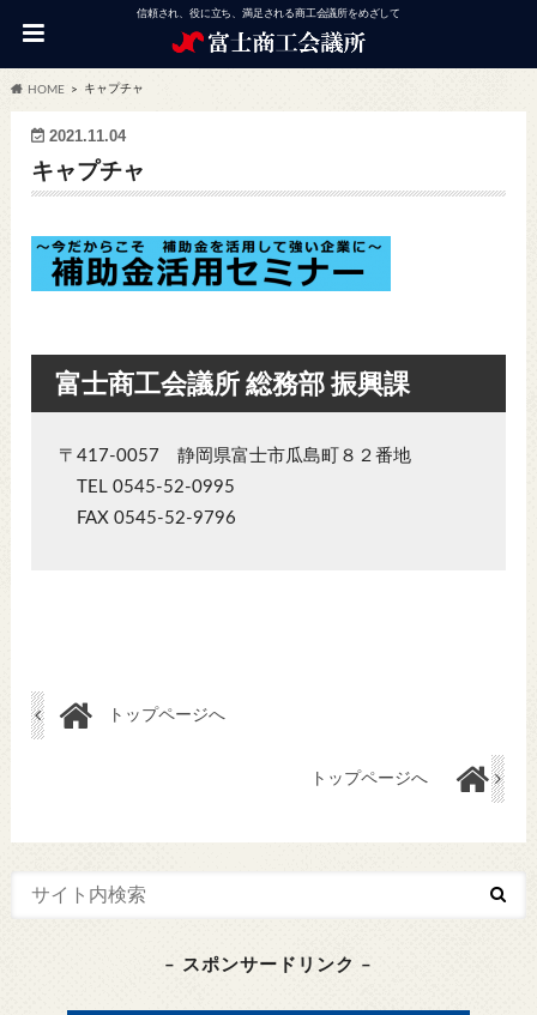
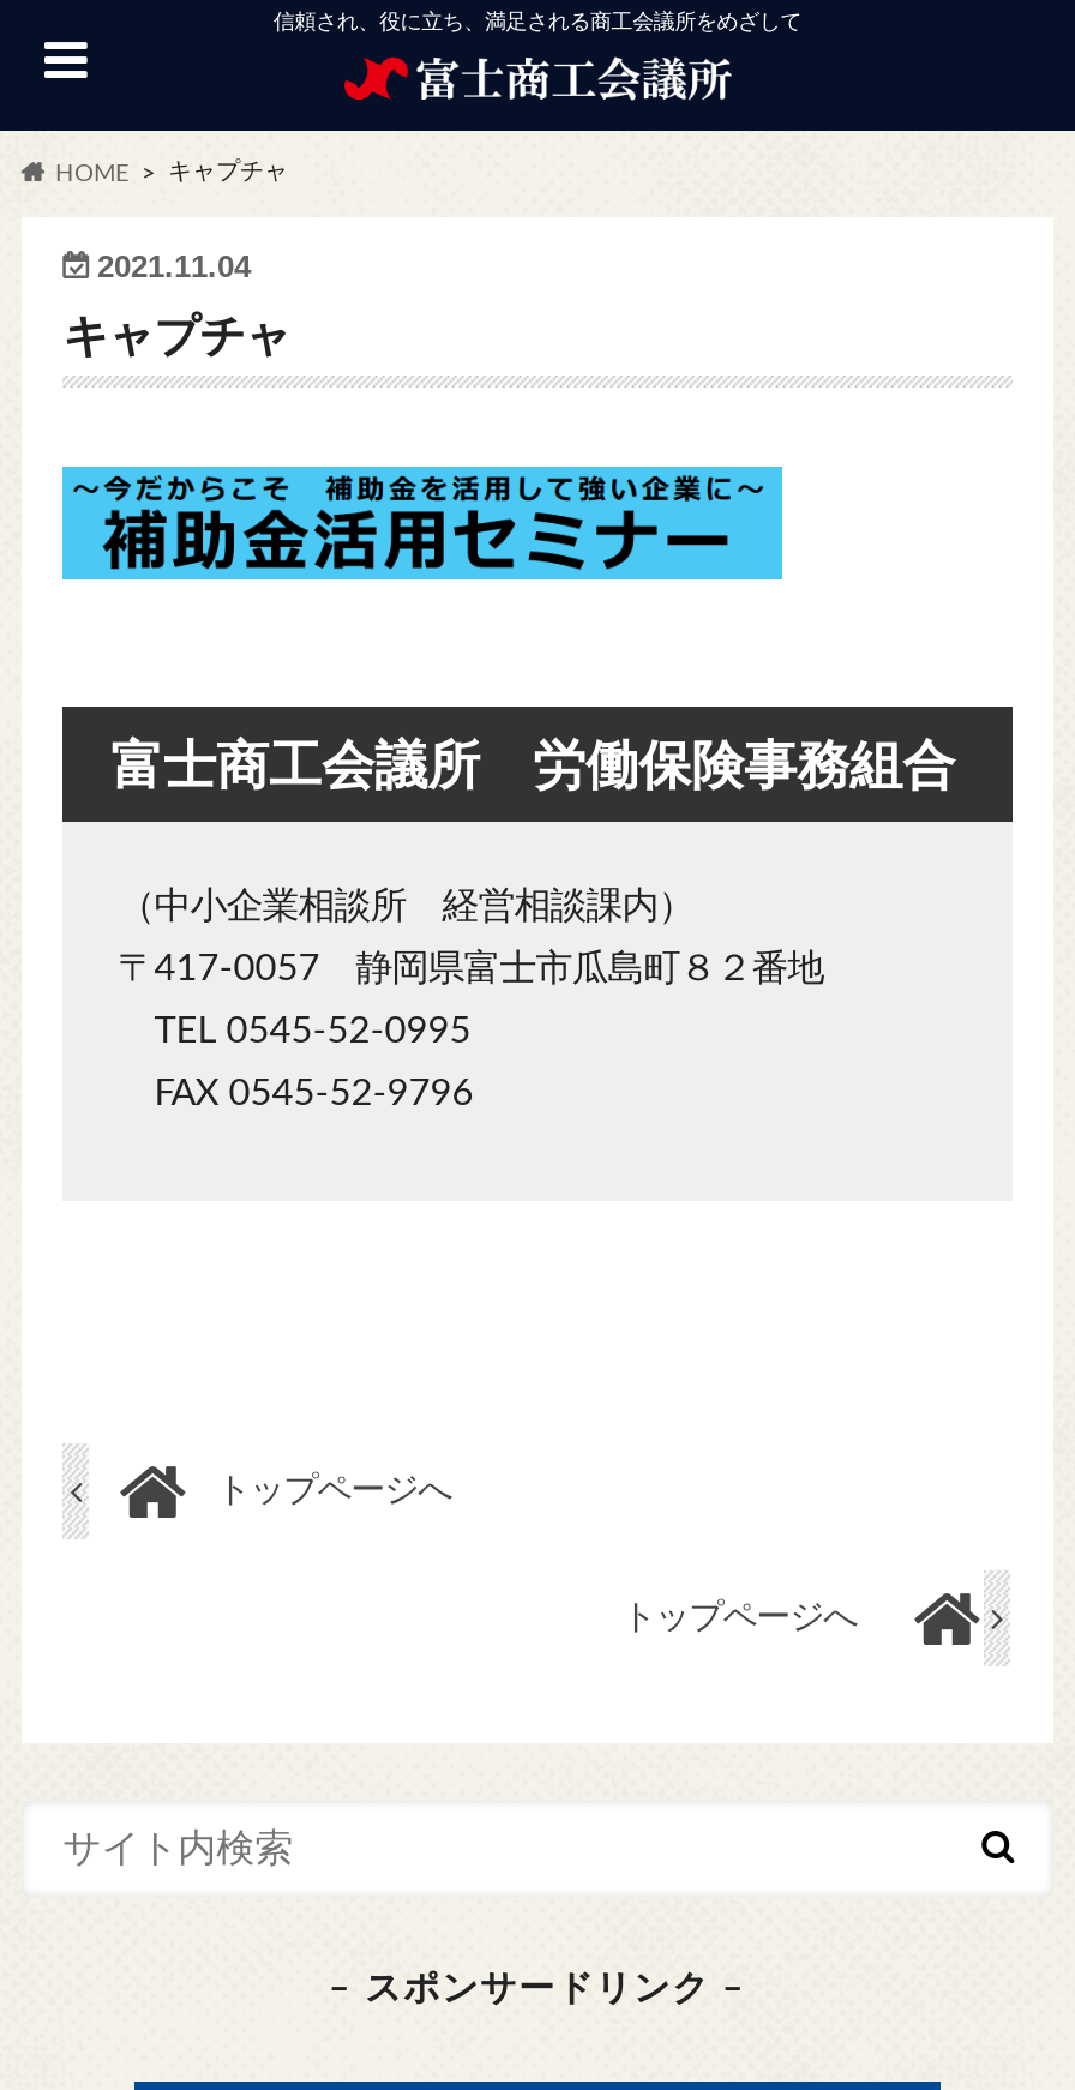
[55,372,410,398] 富士商工会議所 総務部 振興課 -> [111,740,956,925] 富士商工会議所 労働保険事務組合 | （中小企業相談所 経営相談課内）

